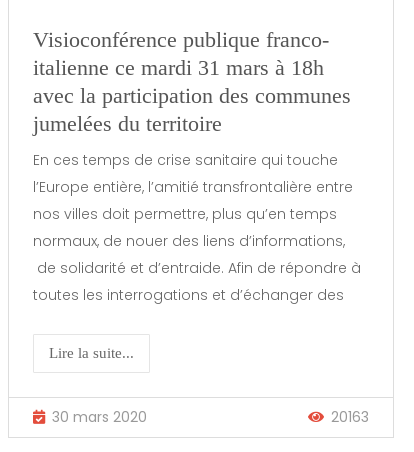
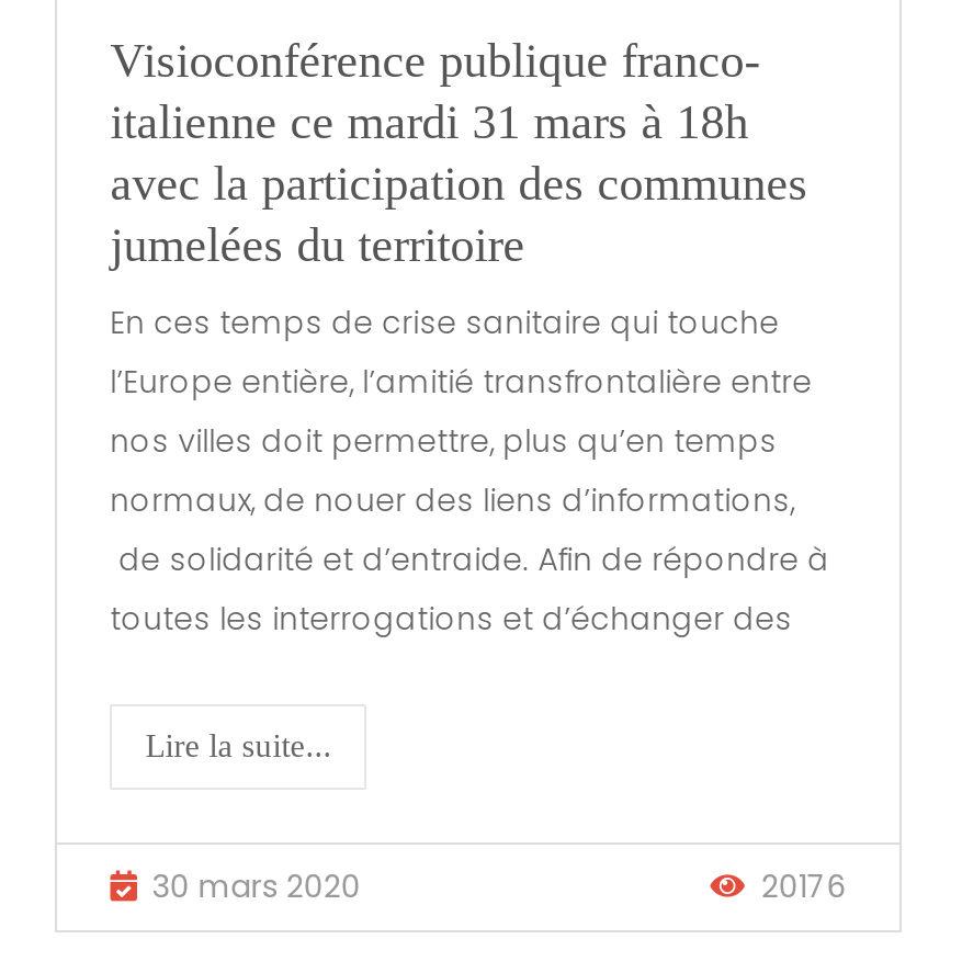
[331,406,369,426] 20163 -> [761,865,846,909] 20176

